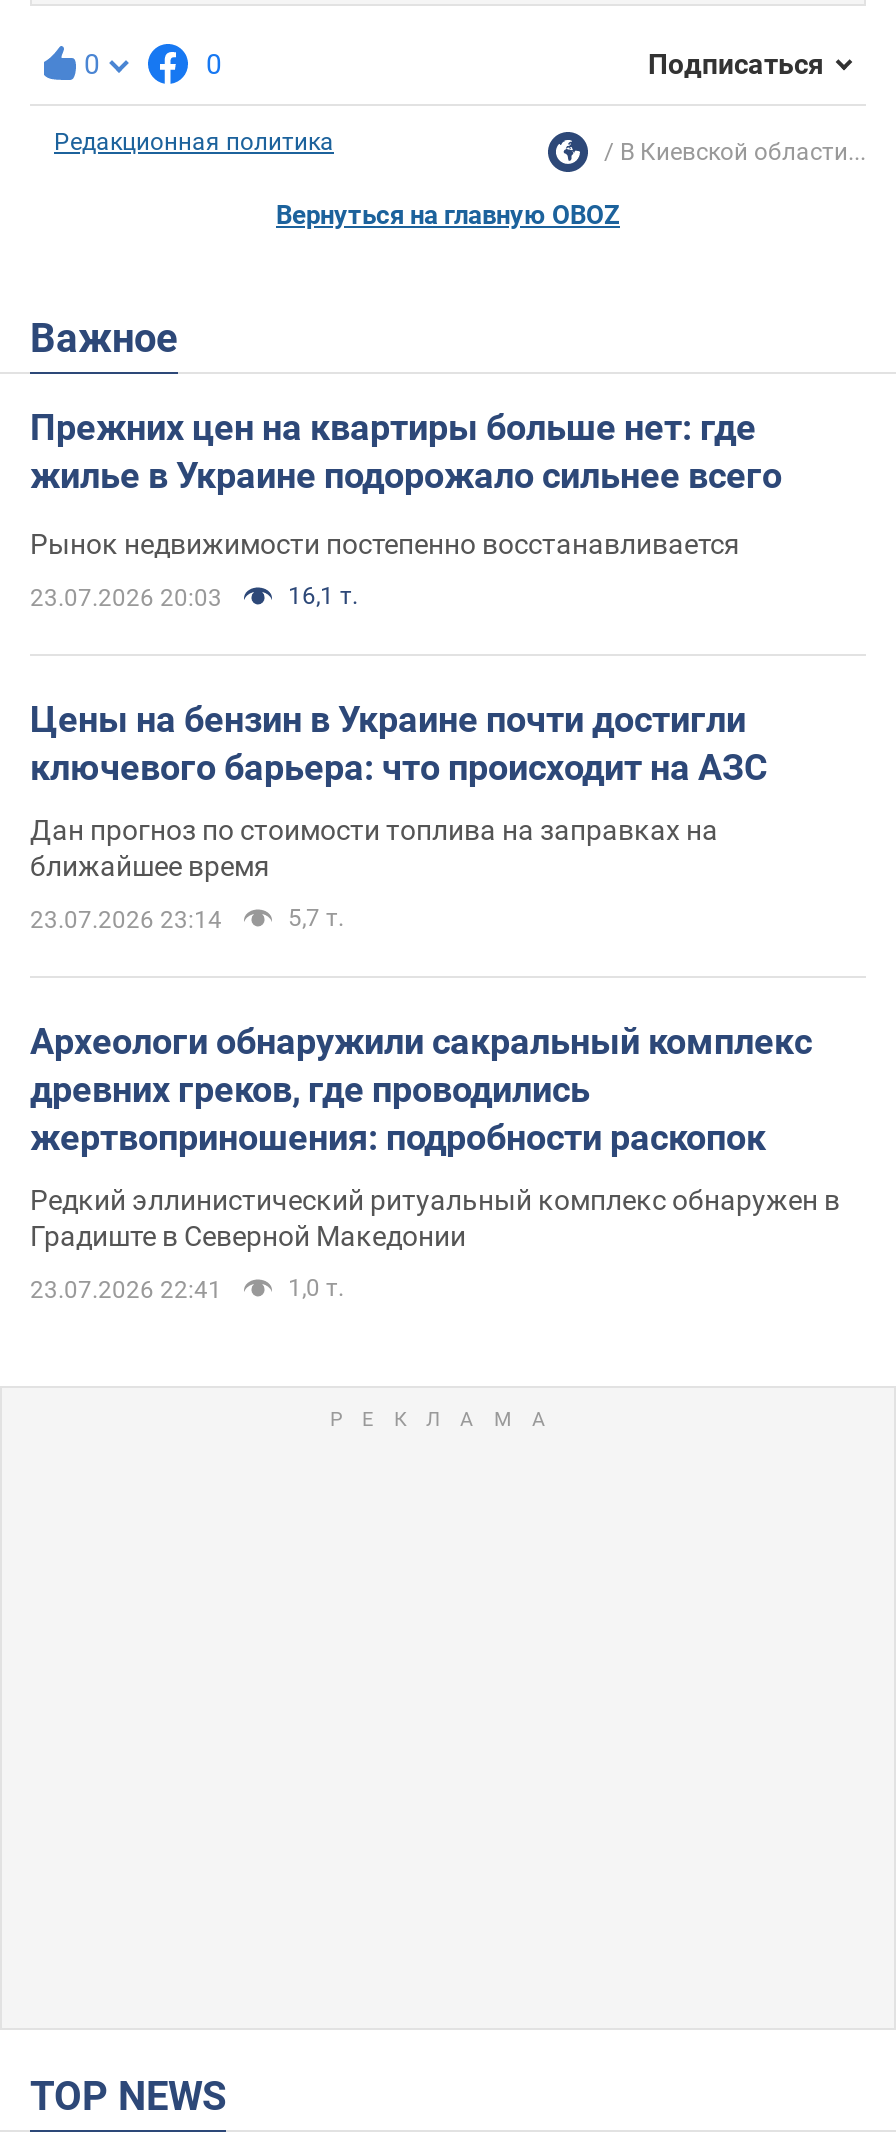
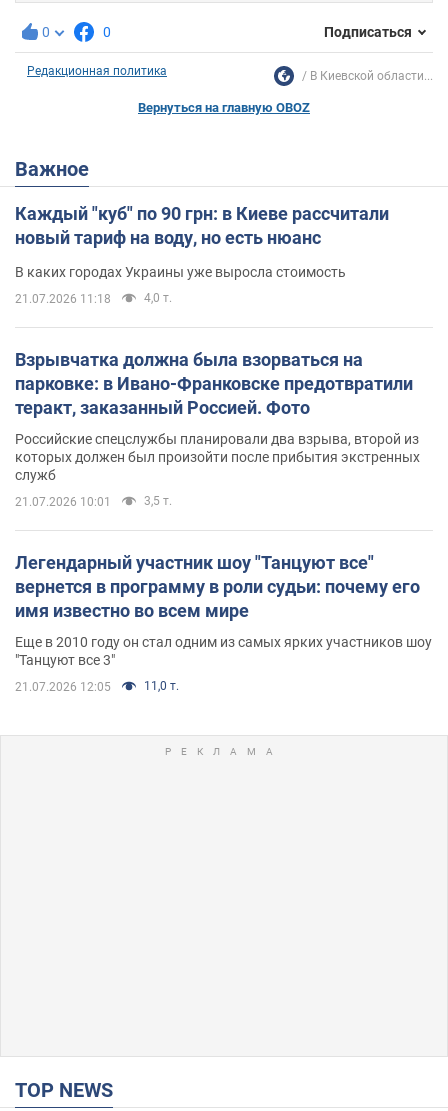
[30,405,782,495] Прежних цен на квартиры больше нет: где | жилье в Украине подорожало сильнее всего -> [15,203,389,248] Каждый "куб" по 90 грн: в Киеве рассчитали | новый тариф на воду, но есть нюанс
[30,527,740,559] Рынок недвижимости постепенно восстанавливается -> [15,264,346,280] В каких городах Украины уже выросла стоимость
[30,581,358,611] 23.07.2026 20:03 | 16,1 т. -> [15,291,172,306] 21.07.2026 11:18 | 4,0 т.
[30,697,768,787] Цены на бензин в Украине почти достигли | ключевого барьера: что происходит на АЗС -> [15,349,413,418] Взрывчатка должна была взорваться на | парковке: в Ивано-Франковске предотвратили | теракт, заказанный Россией. Фото
[30,813,718,881] Дан прогноз по стоимости топлива на заправках на | ближайшее время -> [15,431,420,483] Российские спецслужбы планировали два взрыва, второй из | которых должен был произойти после прибытия экстренных | служб
[30,903,344,933] 23.07.2026 23:14 | 5,7 т. -> [15,494,172,509] 21.07.2026 10:01 | 3,5 т.
[30,1019,812,1157] Археологи обнаружили сакральный комплекс | древних греков, где проводились | жертвоприношения: подробности раскопок -> [15,552,420,621] Легендарный участник шоу "Танцуют все" | вернется в программу в роли судьи: почему его | имя известно во всем мире
[30,1183,840,1251] Редкий эллинистический ритуальный комплекс обнаружен в | Градиште в Северной Македонии -> [15,634,432,668] Еще в 2010 году он стал одним из самых ярких участников шоу | "Танцуют все 3"
[30,1273,344,1303] 23.07.2026 22:41 | 1,0 т. -> [15,679,179,694] 21.07.2026 12:05 | 11,0 т.

